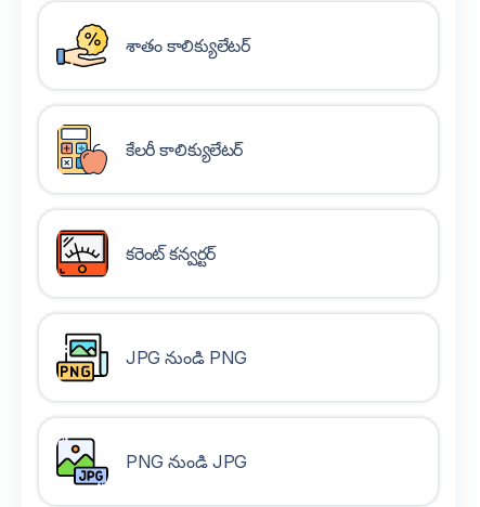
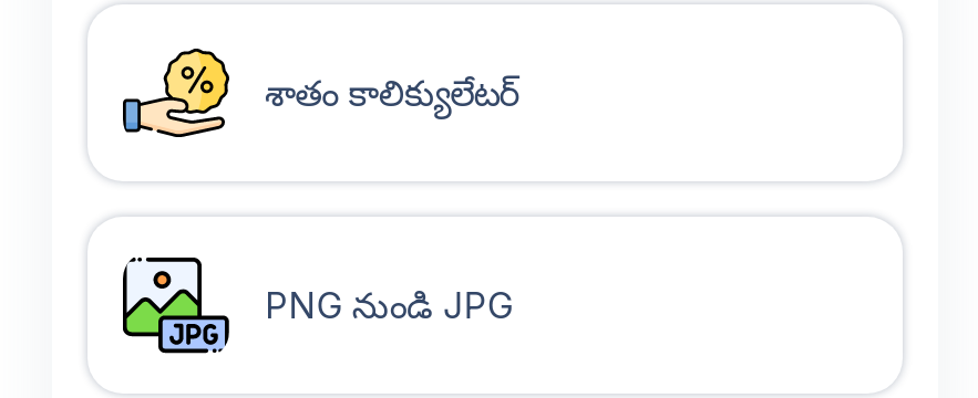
[56,123,243,175] [image] | కేలరీ కాలిక్యులేటర్ -> none
[55,229,215,278] [image] | కరెంట్ కన్వర్టర్ -> none
[56,333,247,382] [image] | JPG నుండి PNG -> none

